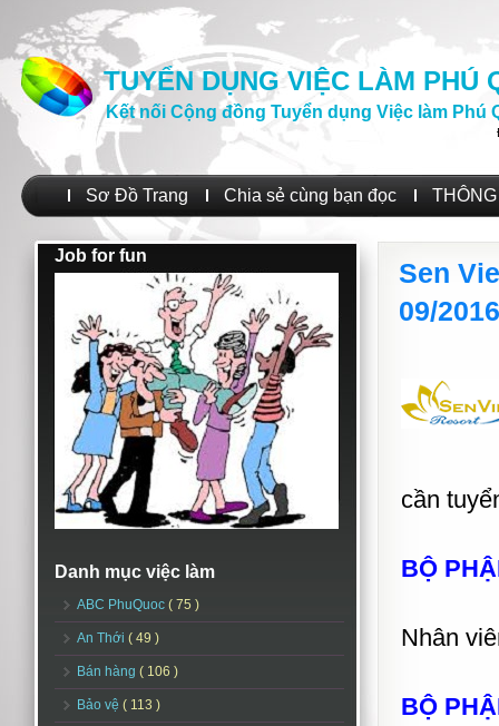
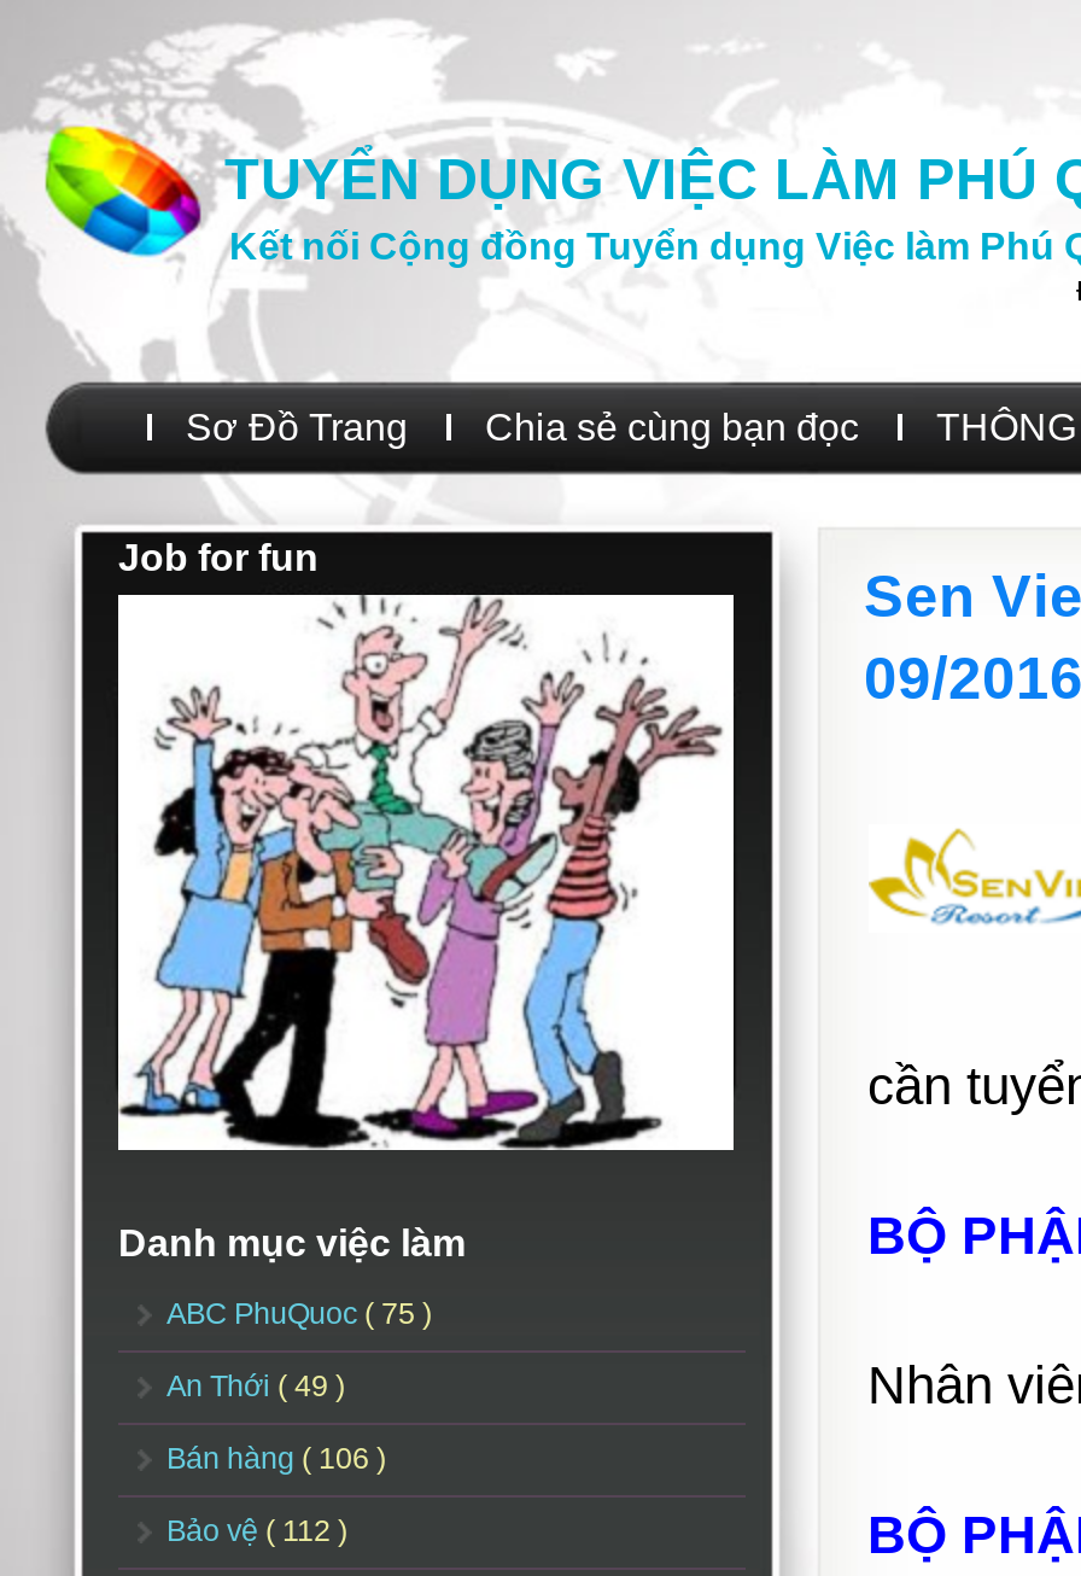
[77,697,160,713] Bảo vệ ( 113 ) -> [166,1514,347,1548] Bảo vệ ( 112 )

